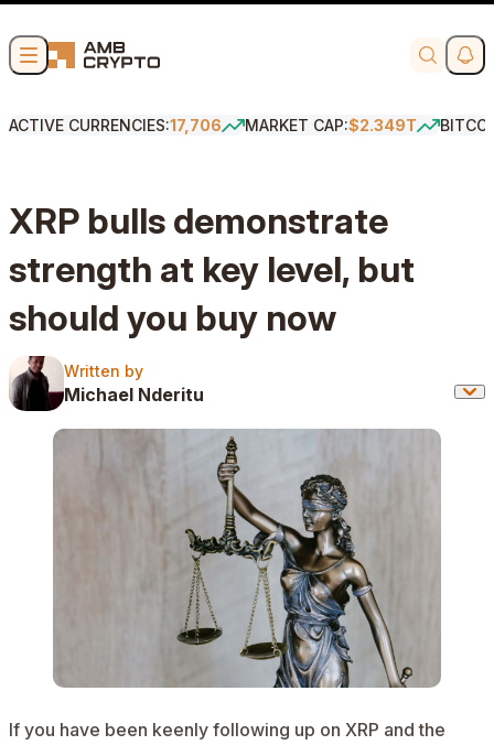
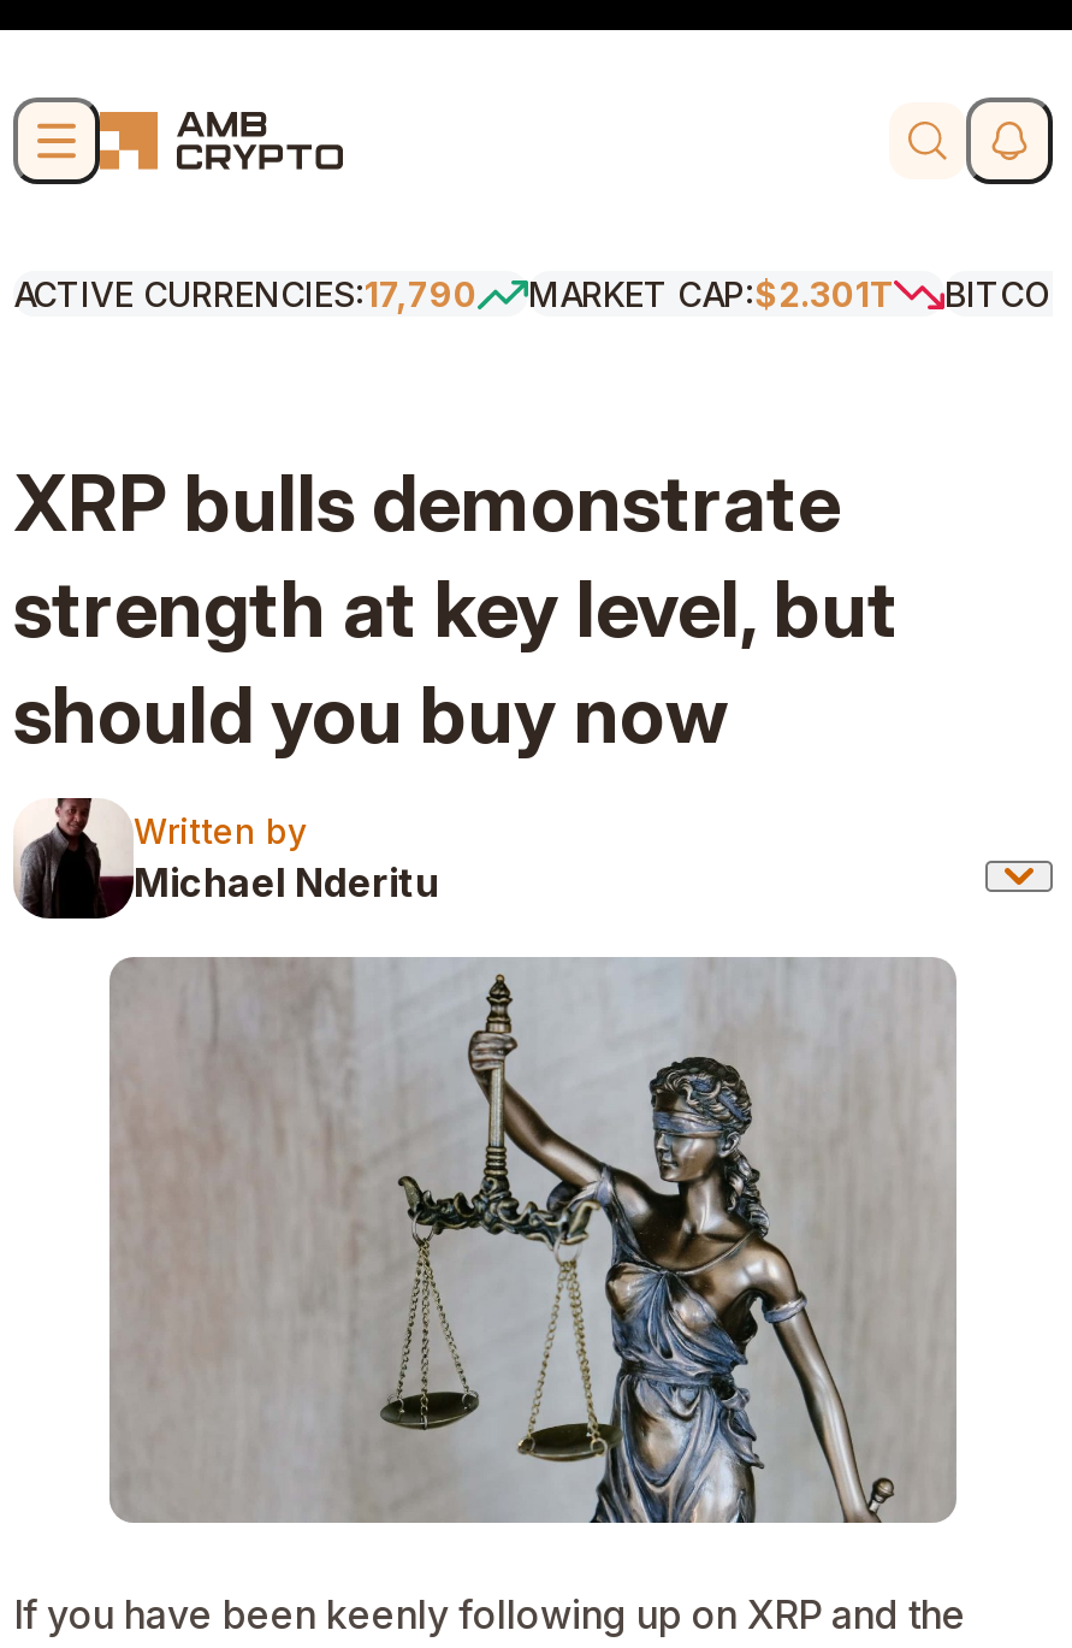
[9,116,222,134] ACTIVE CURRENCIES:17,706 -> [13,273,478,314] ACTIVE CURRENCIES:17,790
[245,116,417,134] MARKET CAP:$2.349T -> [528,273,894,314] MARKET CAP:$2.301T

